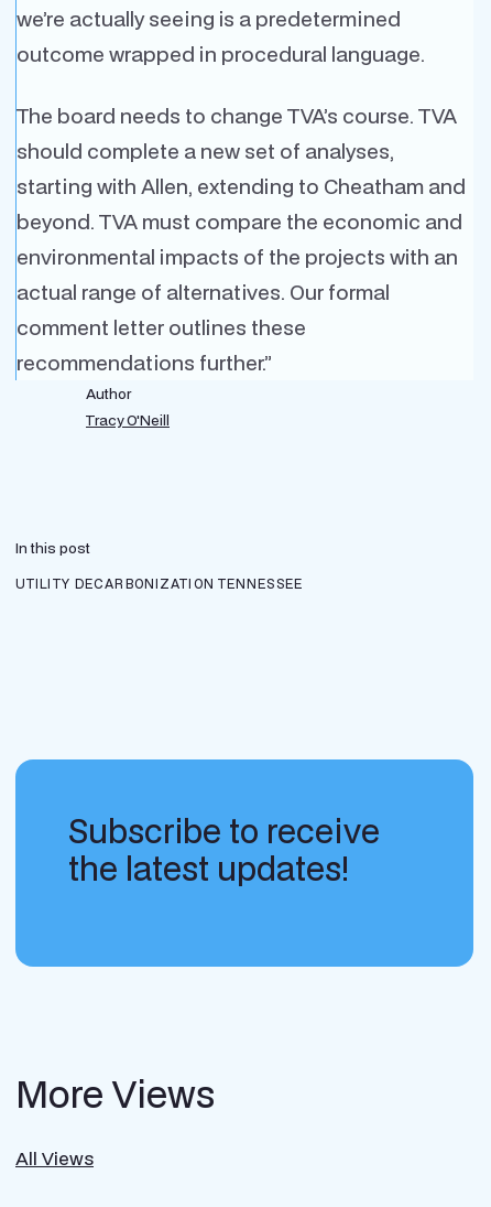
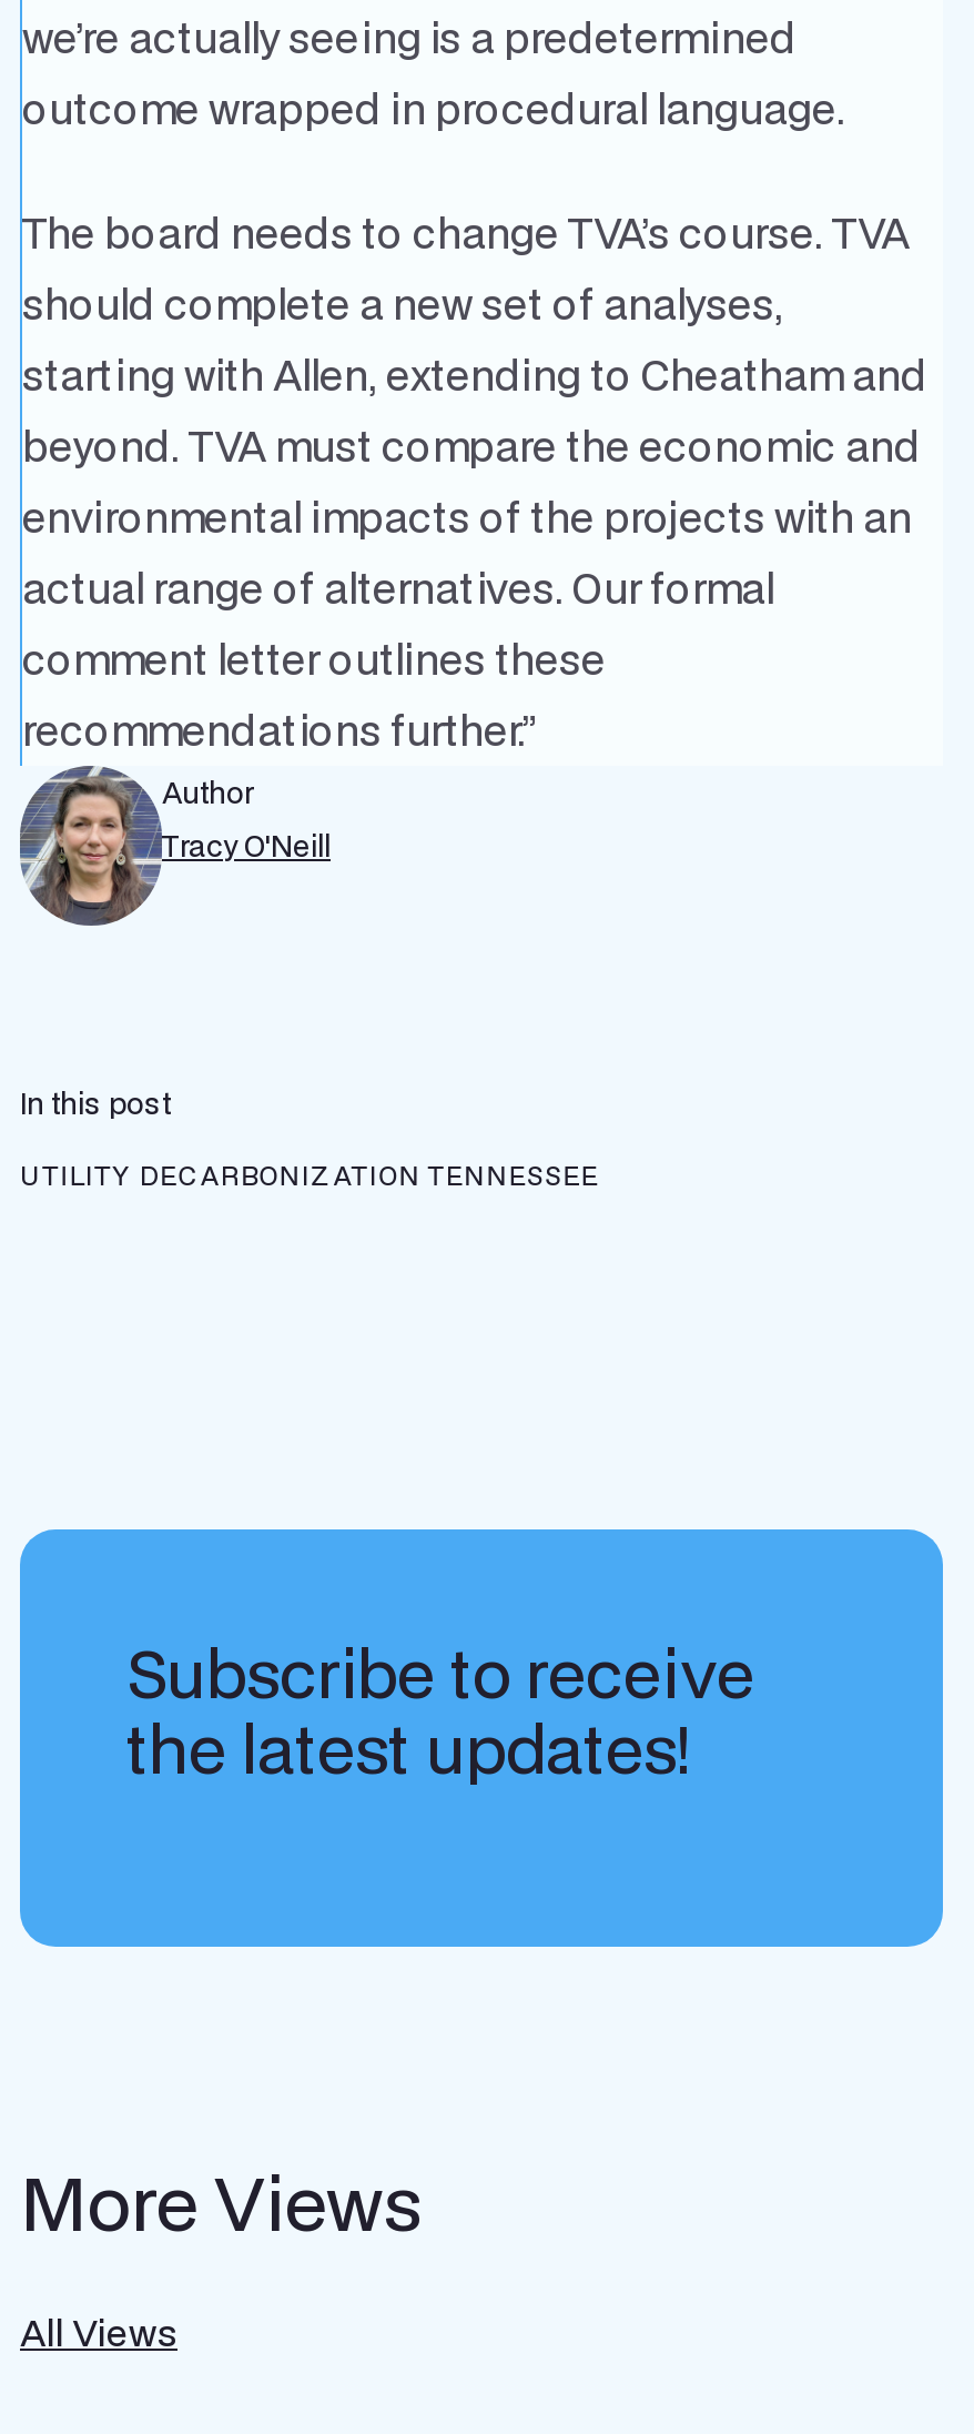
none -> [18,764,162,928] [image]

